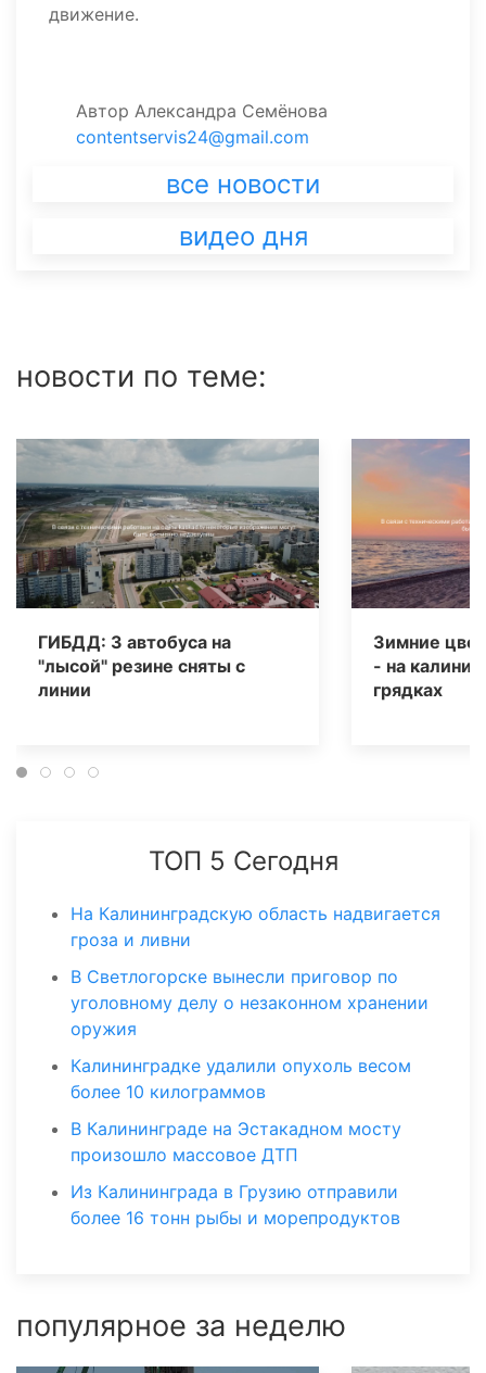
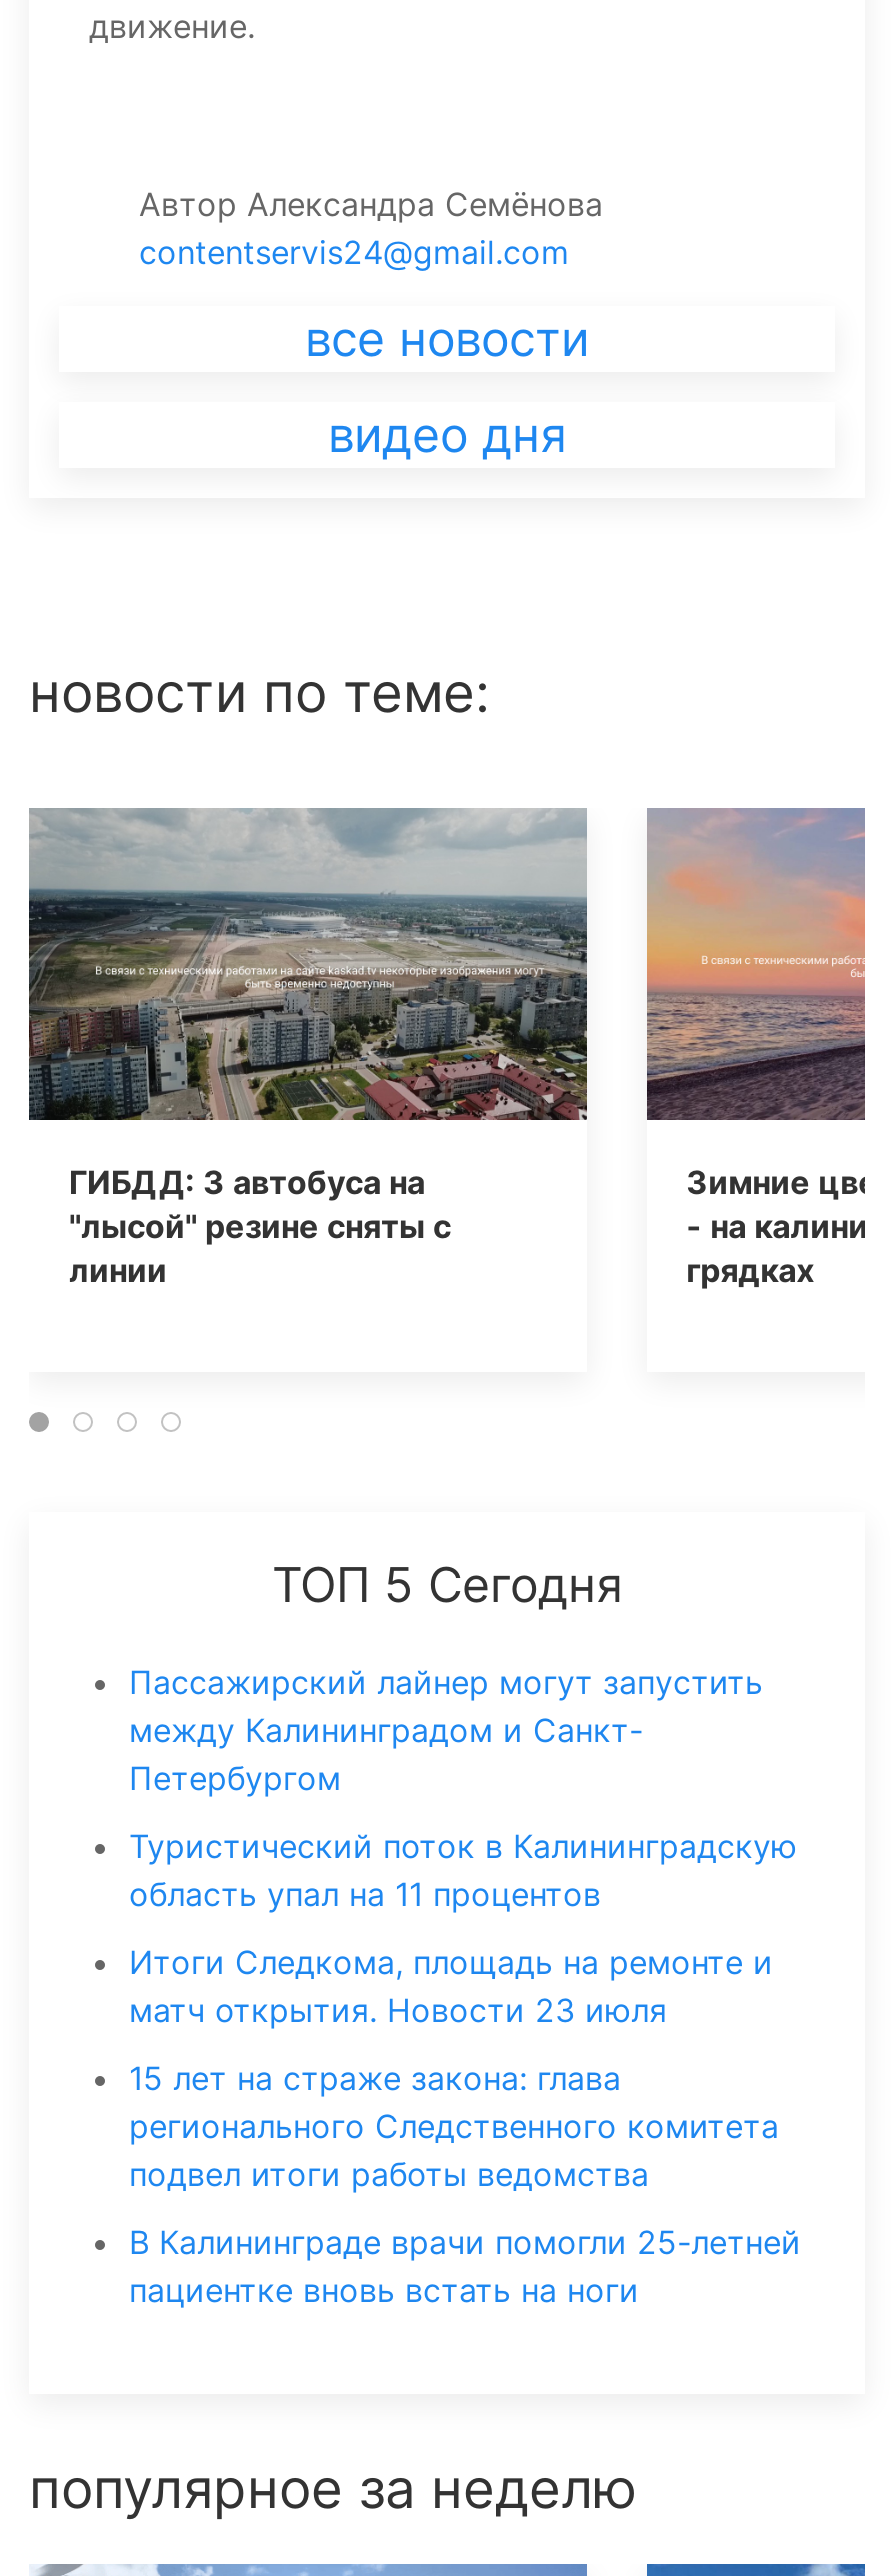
[71,903,440,950] На Калининградскую область надвигается | гроза и ливни -> [129,1662,763,1798] Пассажирский лайнер могут запустить | между Калининградом и Санкт- | Петербургом
[71,966,429,1040] В Светлогорске вынесли приговор по | уголовному делу о незаконном хранении | оружия -> [129,1826,797,1914] Туристический поток в Калининградскую | область упал на 11 процентов
[71,1055,411,1103] Калининградке удалили опухоль весом | более 10 килограммов -> [129,1942,773,2030] Итоги Следкома, площадь на ремонте и | матч открытия. Новости 23 июля
[71,1118,401,1166] В Калининграде на Эстакадном мосту | произошло массовое ДТП -> [129,2058,779,2194] 15 лет на страже закона: глава | регионального Следственного комитета | подвел итоги работы ведомства
[71,1181,400,1229] Из Калининграда в Грузию отправили | более 16 тонн рыбы и морепродуктов -> [129,2222,801,2310] В Калининграде врачи помогли 25-летней | пациентке вновь встать на ноги

